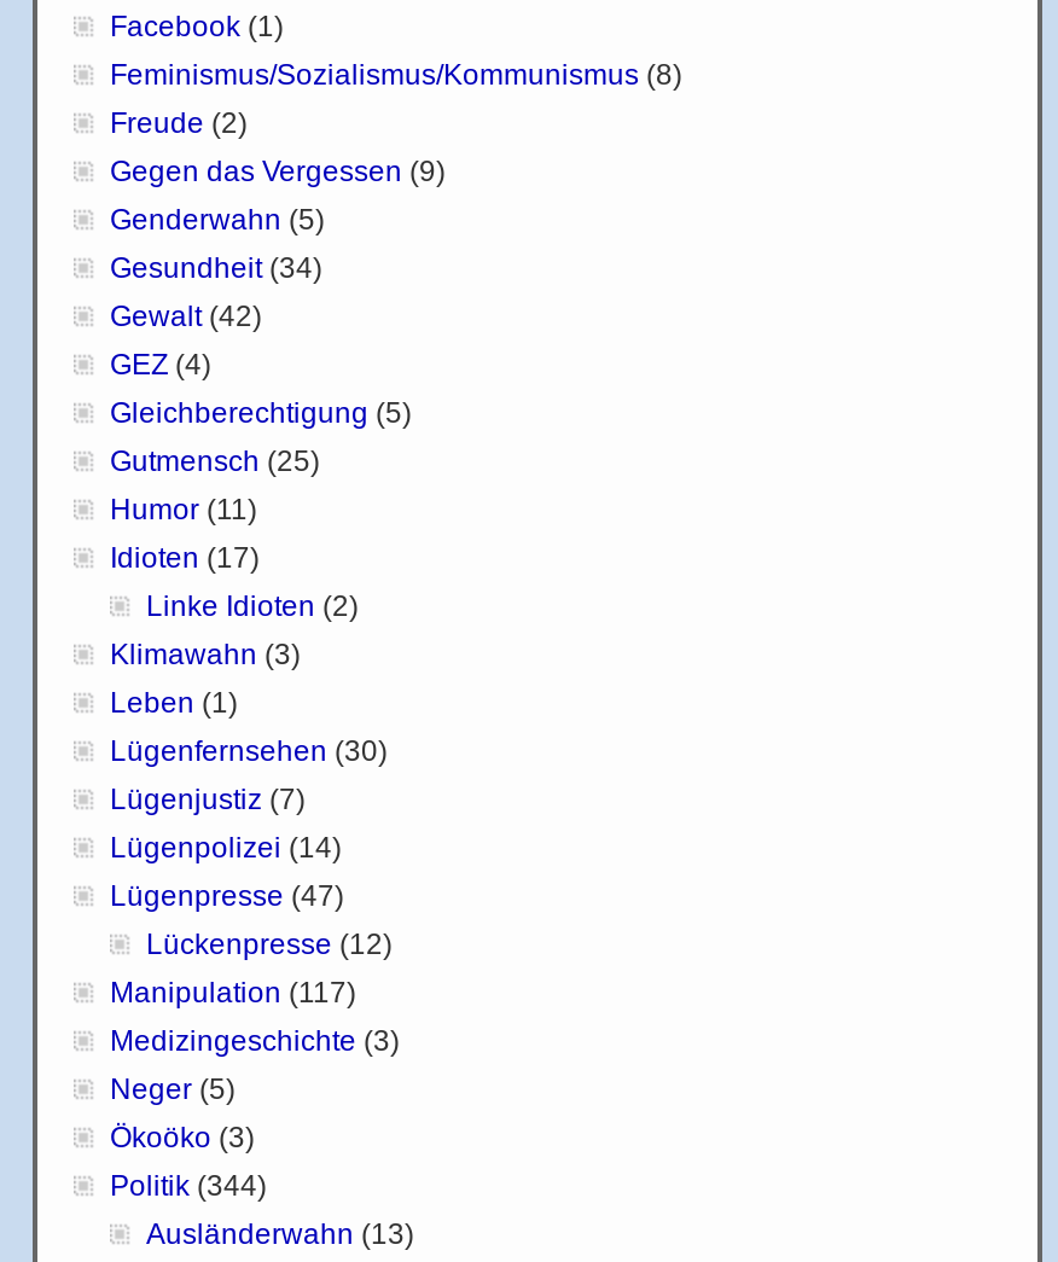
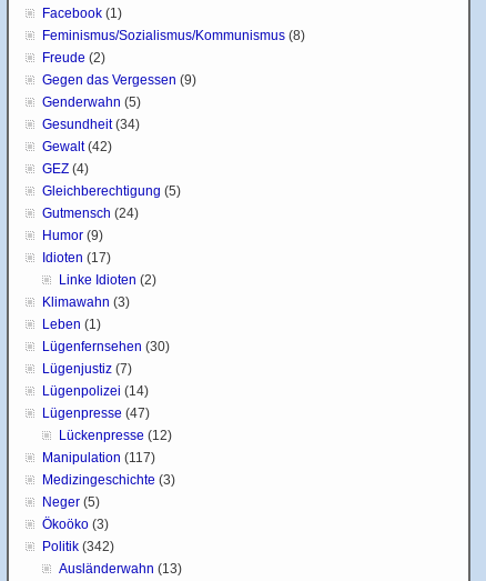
[110,445,320,479] Gutmensch (25) -> [42,205,139,221] Gutmensch (24)
[110,493,257,527] Humor (11) -> [42,227,103,243] Humor (9)
[110,1169,267,1203] Politik (344) -> [42,538,114,554] Politik (342)

